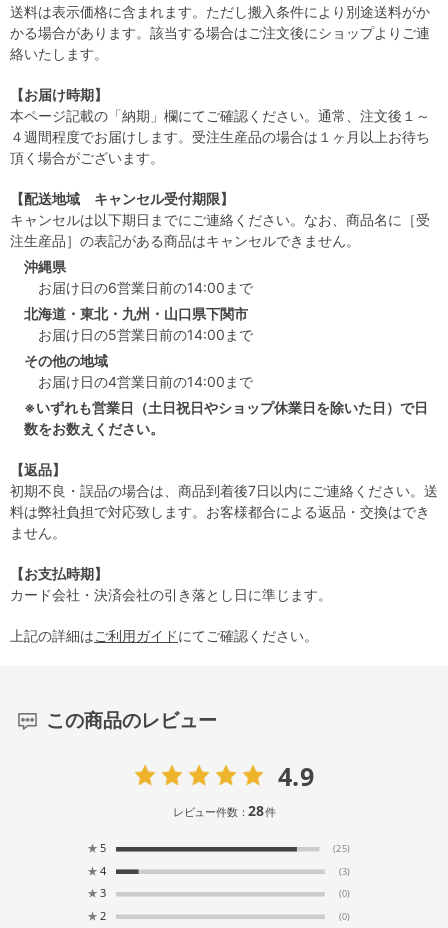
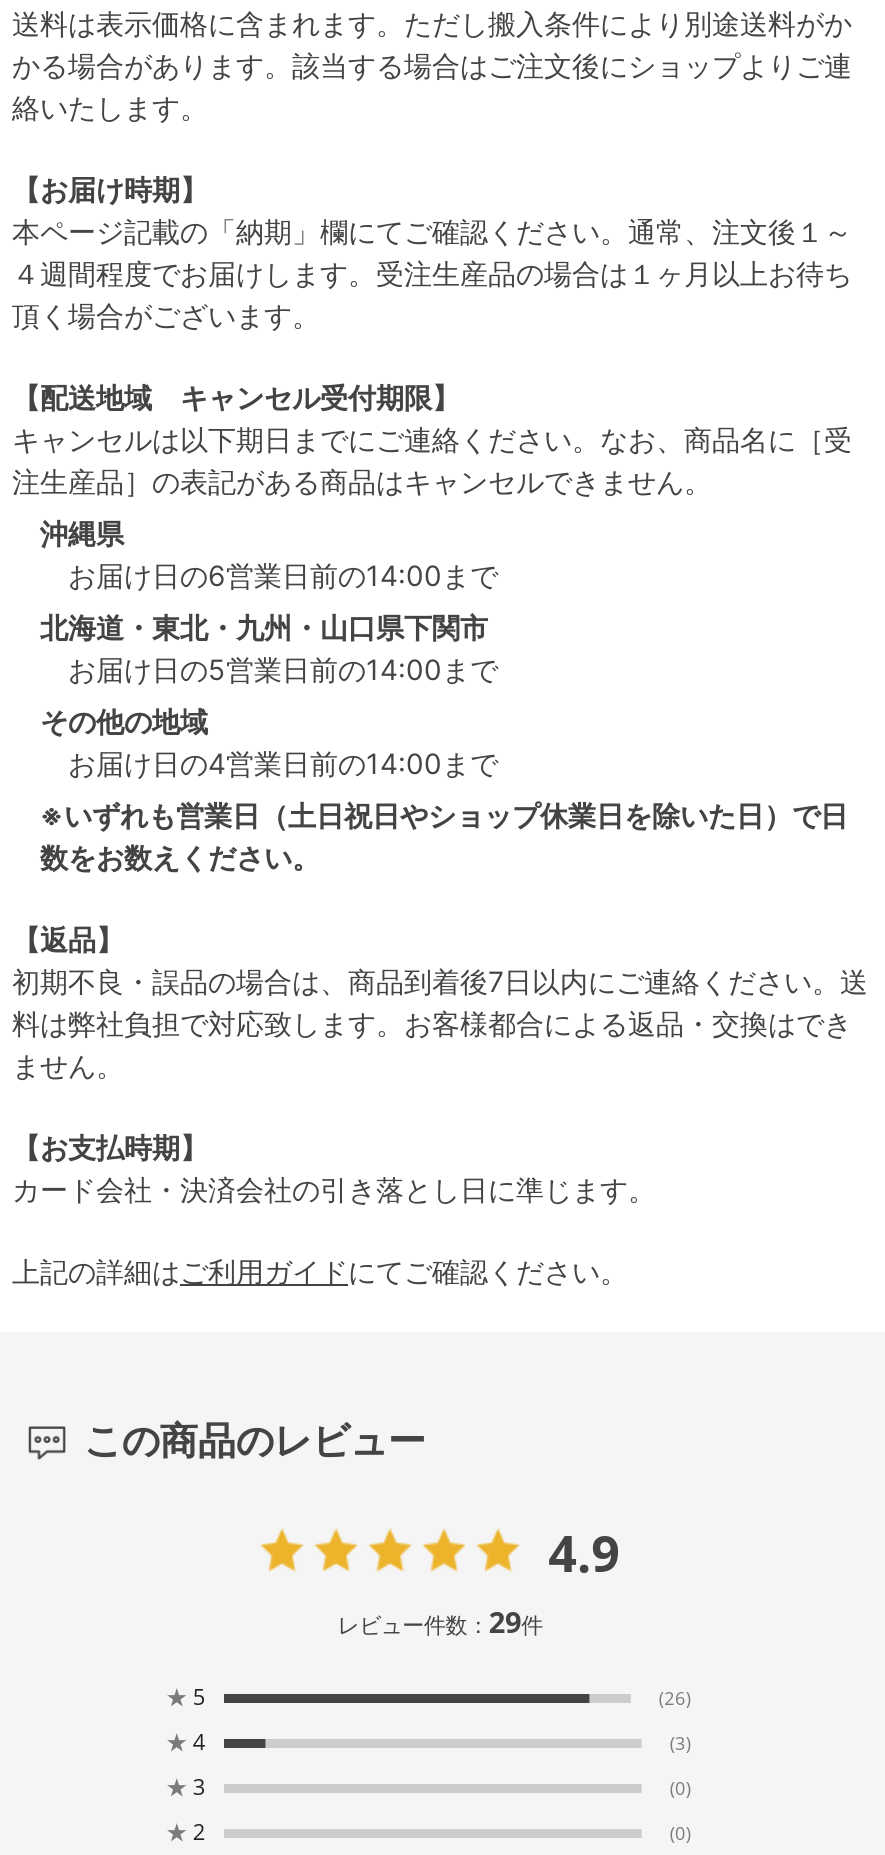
[173,801,275,820] レビュー件数：28件 -> [337,1601,543,1641] レビュー件数：29件
[333,842,349,855] (25) -> [659,1684,691,1709] (26)

